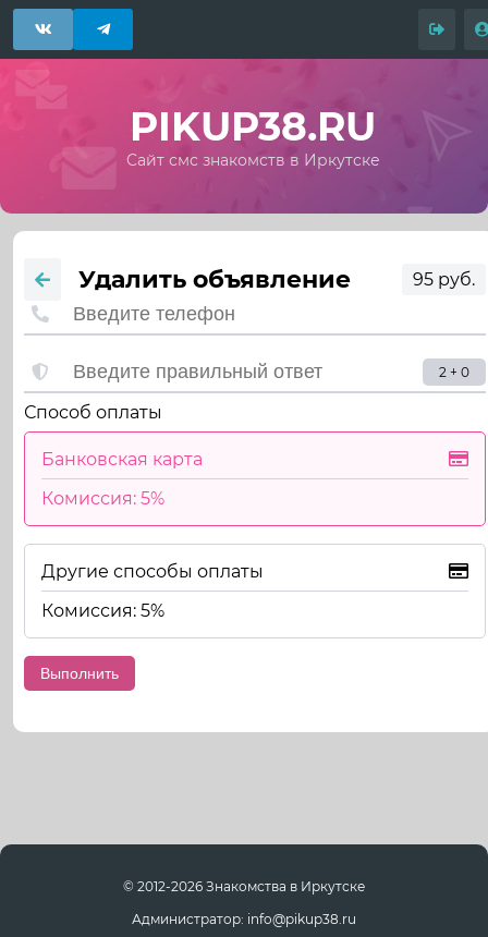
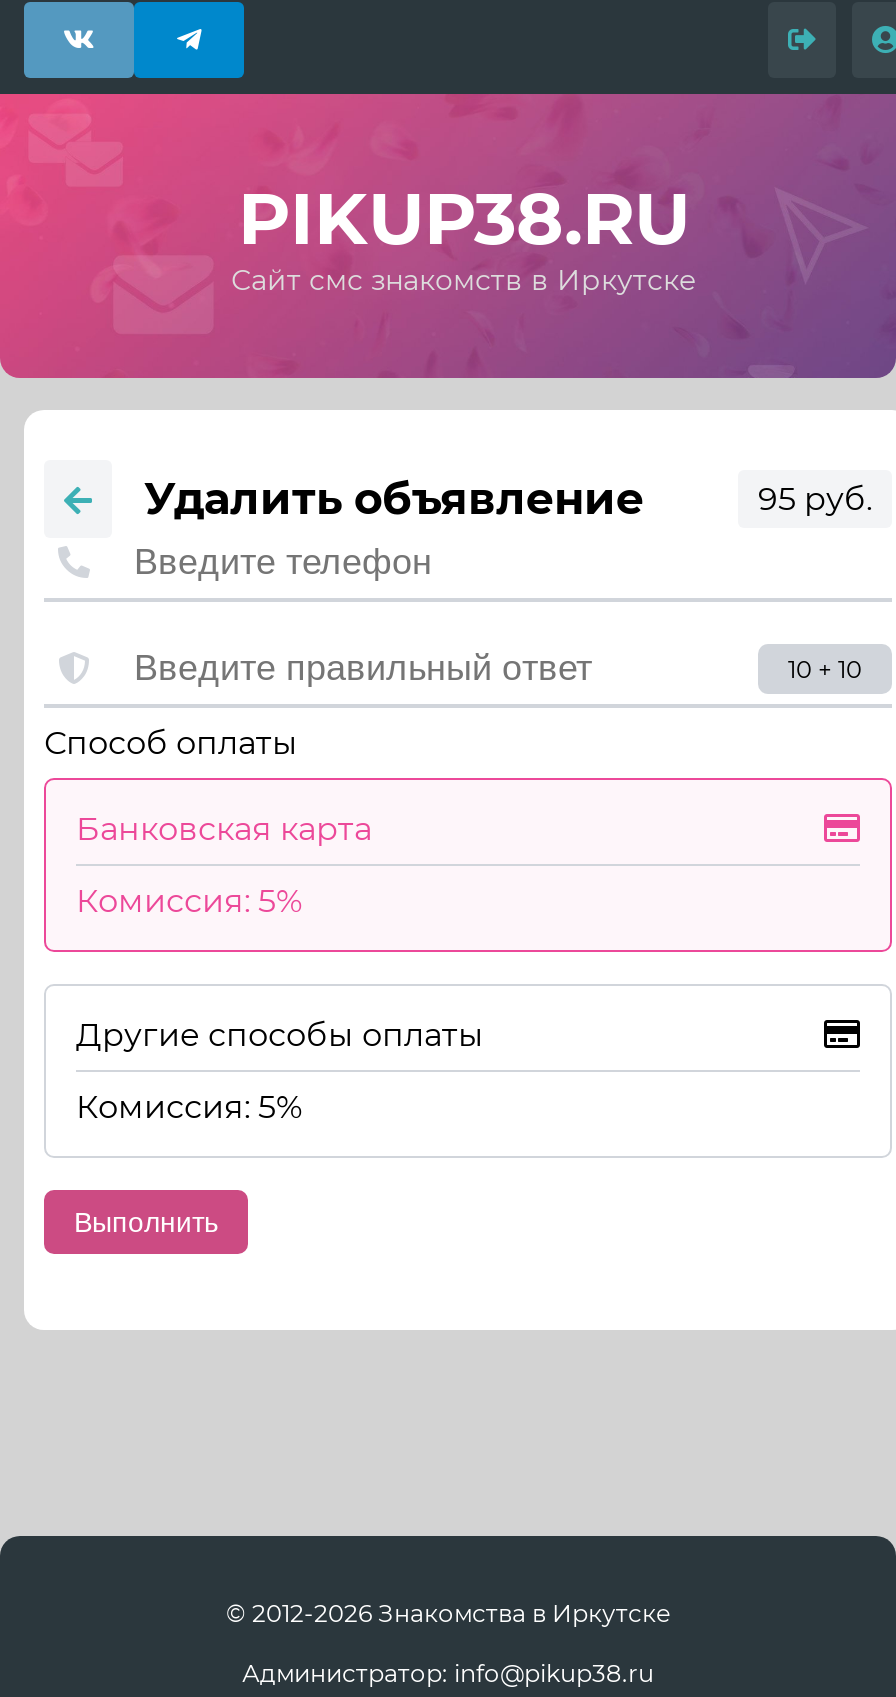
[439,364,469,380] 2 + 0 -> [788,654,862,684] 10 + 10

